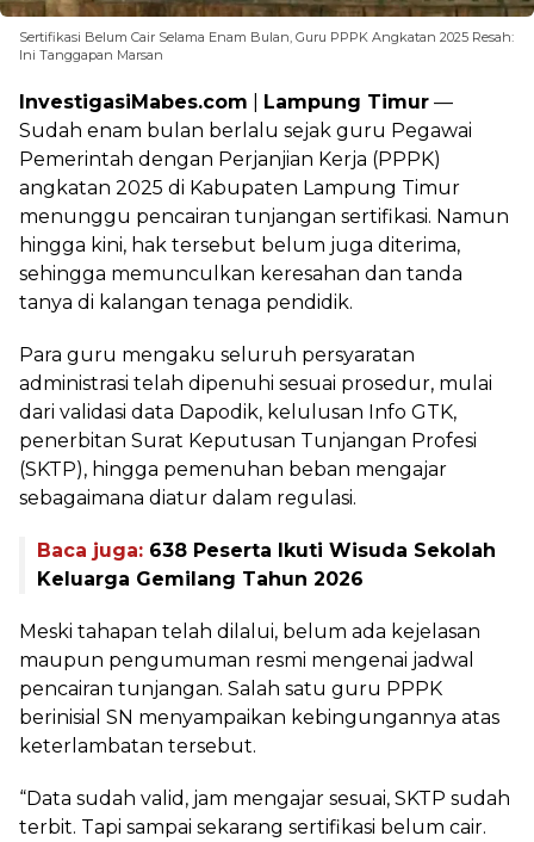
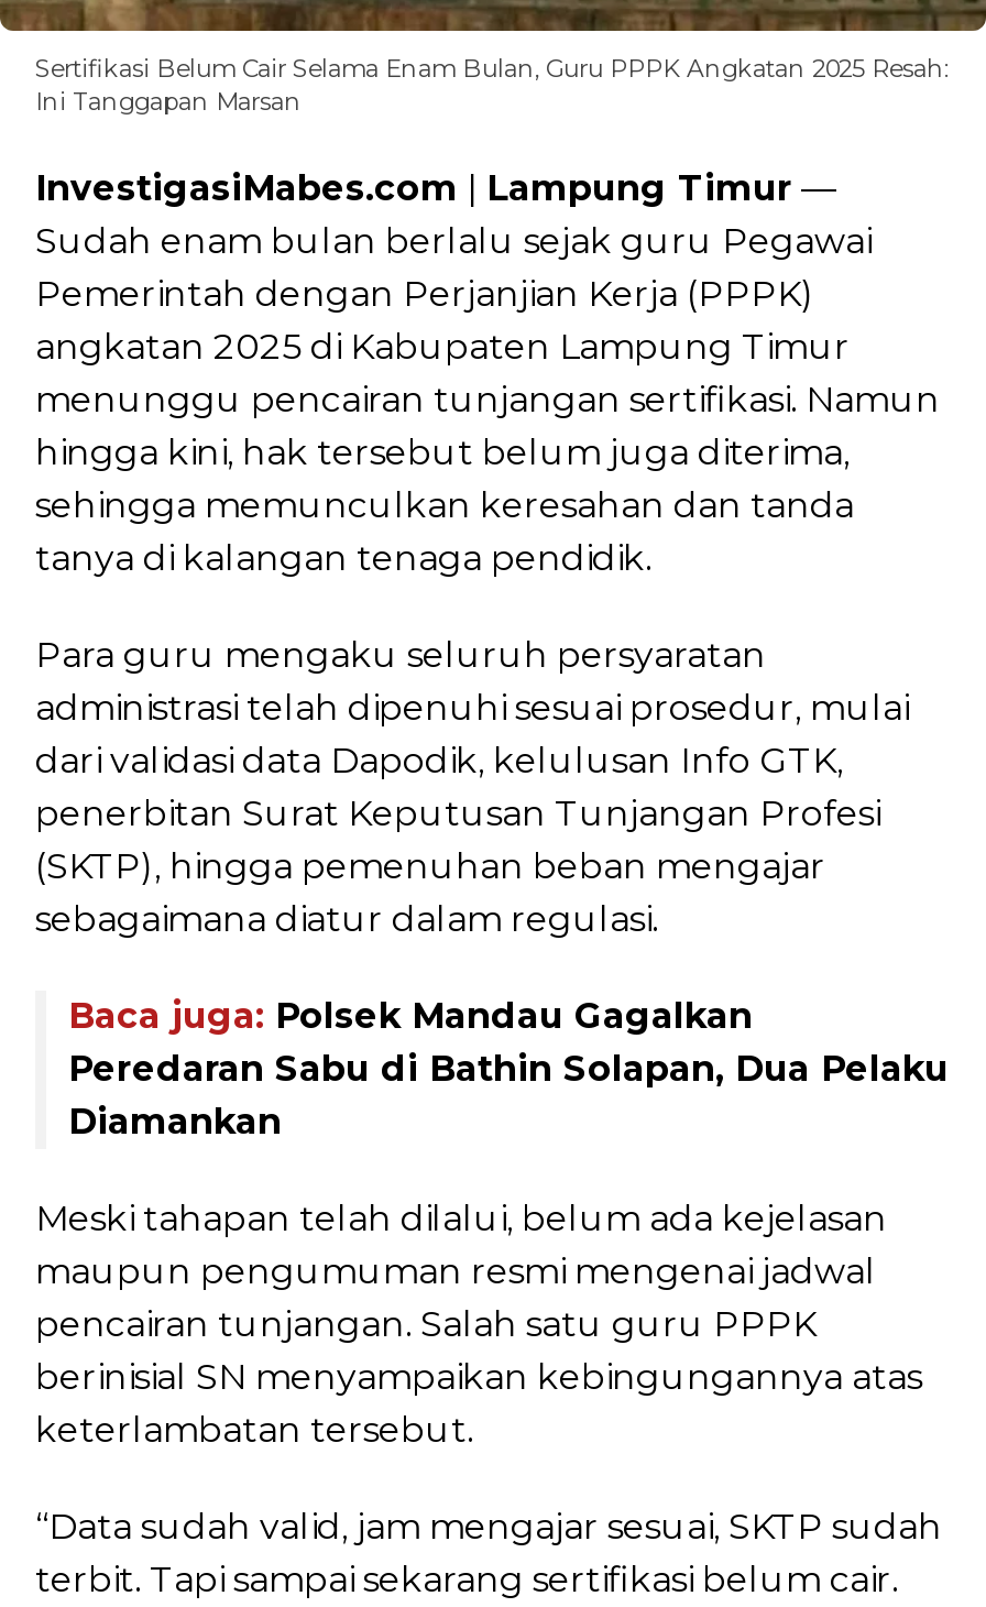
[37,539,496,590] Baca juga: 638 Peserta Ikuti Wisuda Sekolah | Keluarga Gemilang Tahun 2026 -> [68,995,949,1143] Baca juga: Polsek Mandau Gagalkan | Peredaran Sabu di Bathin Solapan, Dua Pelaku | Diamankan

